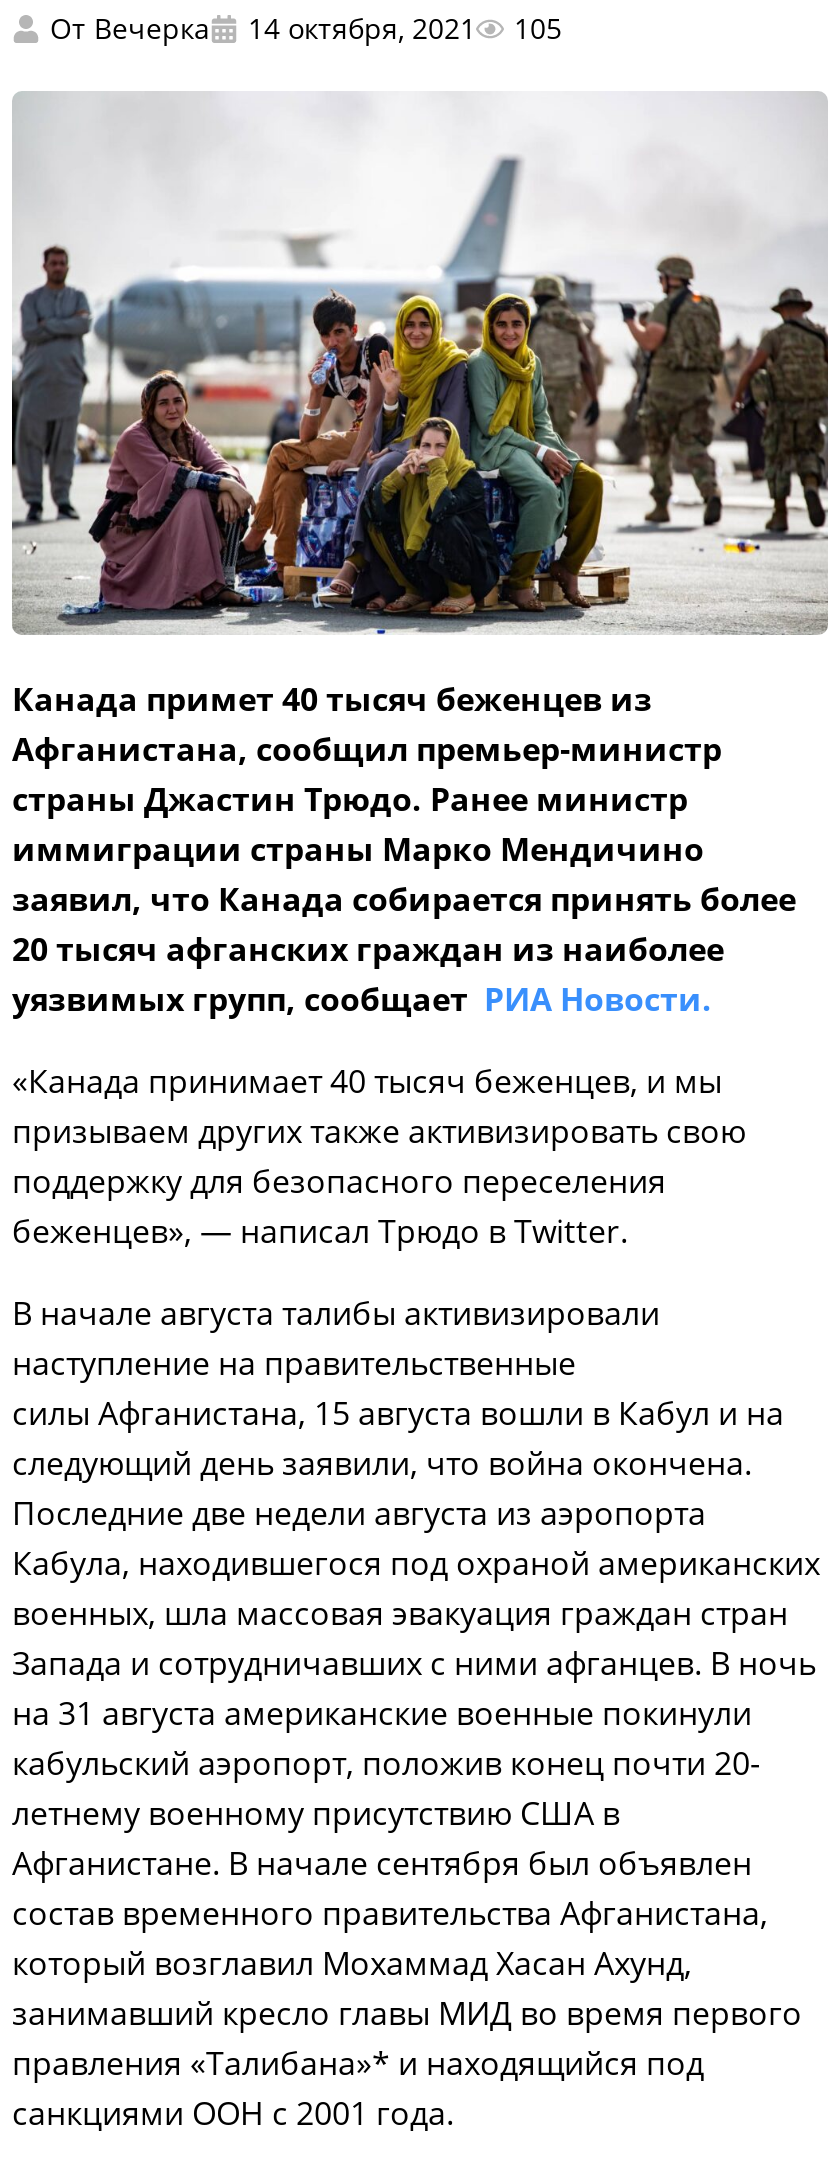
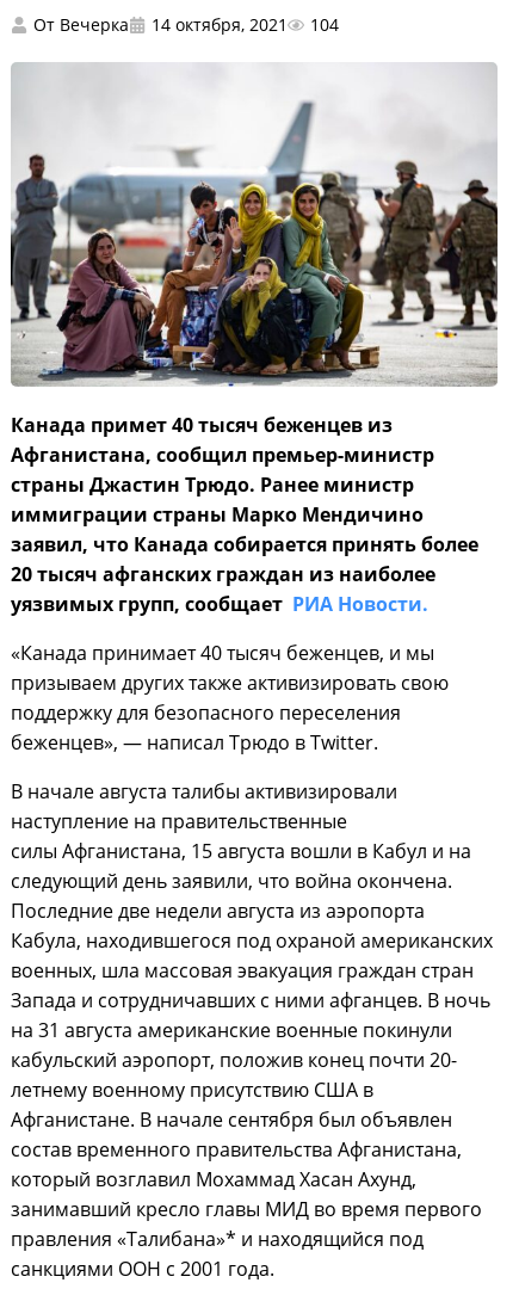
[50,9,562,47] От Вечерка 14 октября, 2021 105 -> [33,13,339,35] От Вечерка 14 октября, 2021 104

